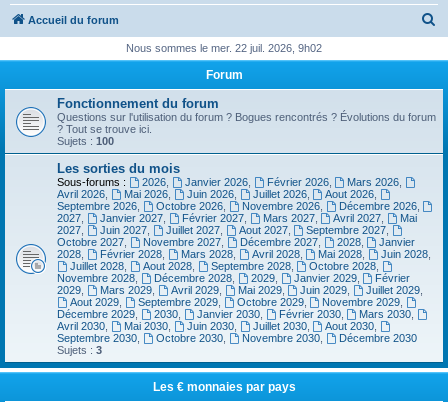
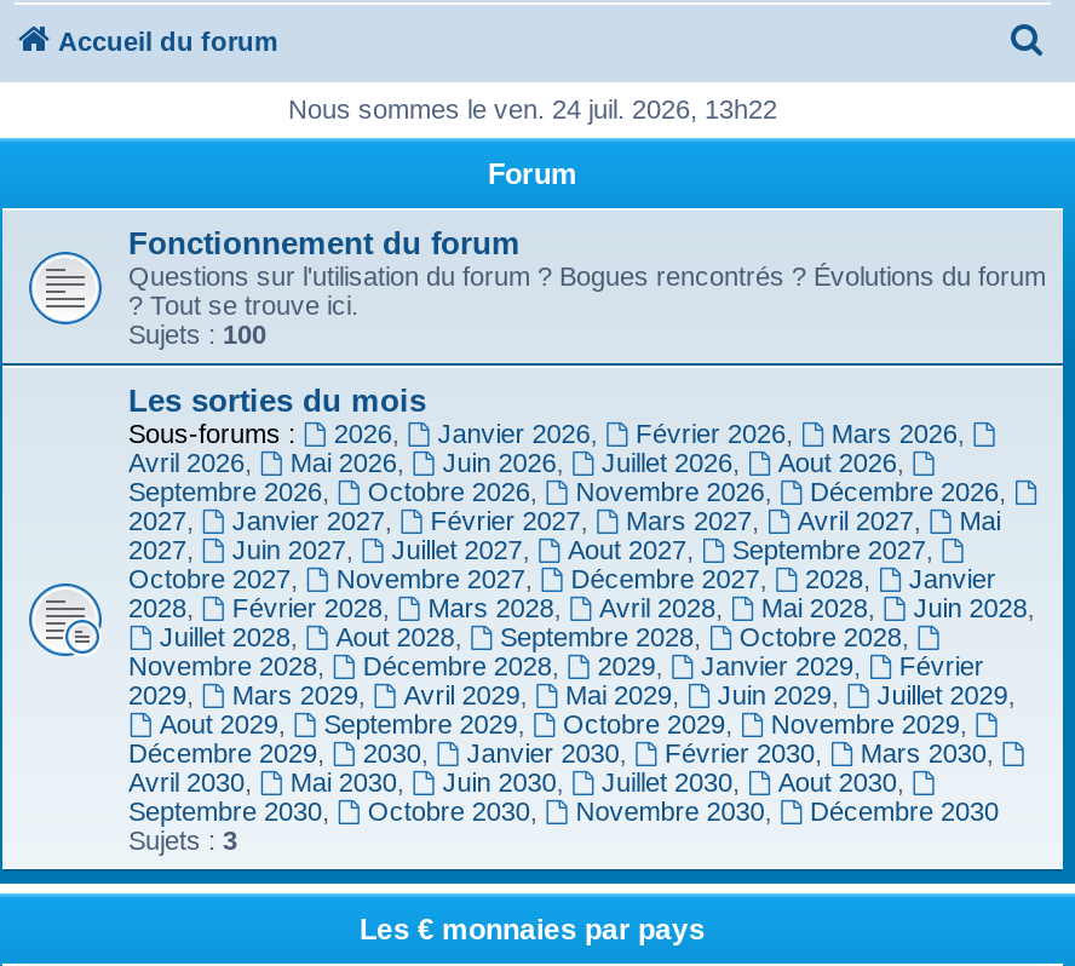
[126,42,322,54] Nous sommes le mer. 22 juil. 2026, 9h02 -> [288,94,777,123] Nous sommes le ven. 24 juil. 2026, 13h22

